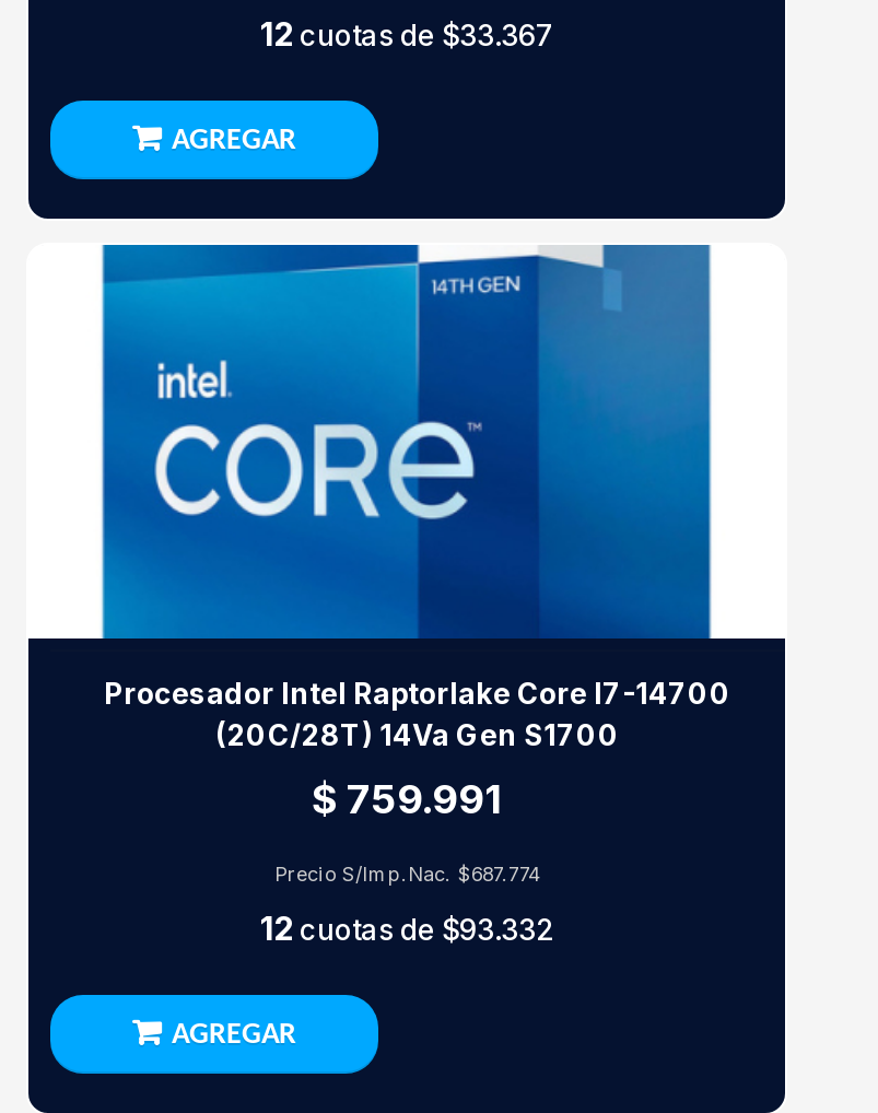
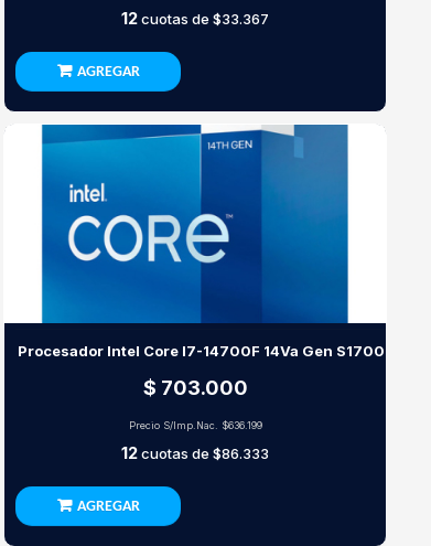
[104,676,731,752] Procesador Intel Raptorlake Core I7-14700 | (20C/28T) 14Va Gen S1700 -> [17,342,384,360] Procesador Intel Core I7-14700F 14Va Gen S1700
[312,774,502,822] $ 759.991 -> [143,375,247,399] $ 703.000
[274,862,539,886] Precio S/Imp.Nac. $687.774 -> [128,419,262,431] Precio S/Imp.Nac. $636.199
[260,907,553,949] 12 cuotas de $93.332 -> [121,442,269,463] 12 cuotas de $86.333

